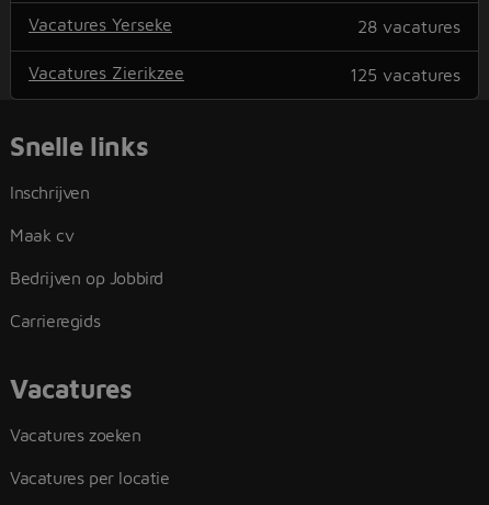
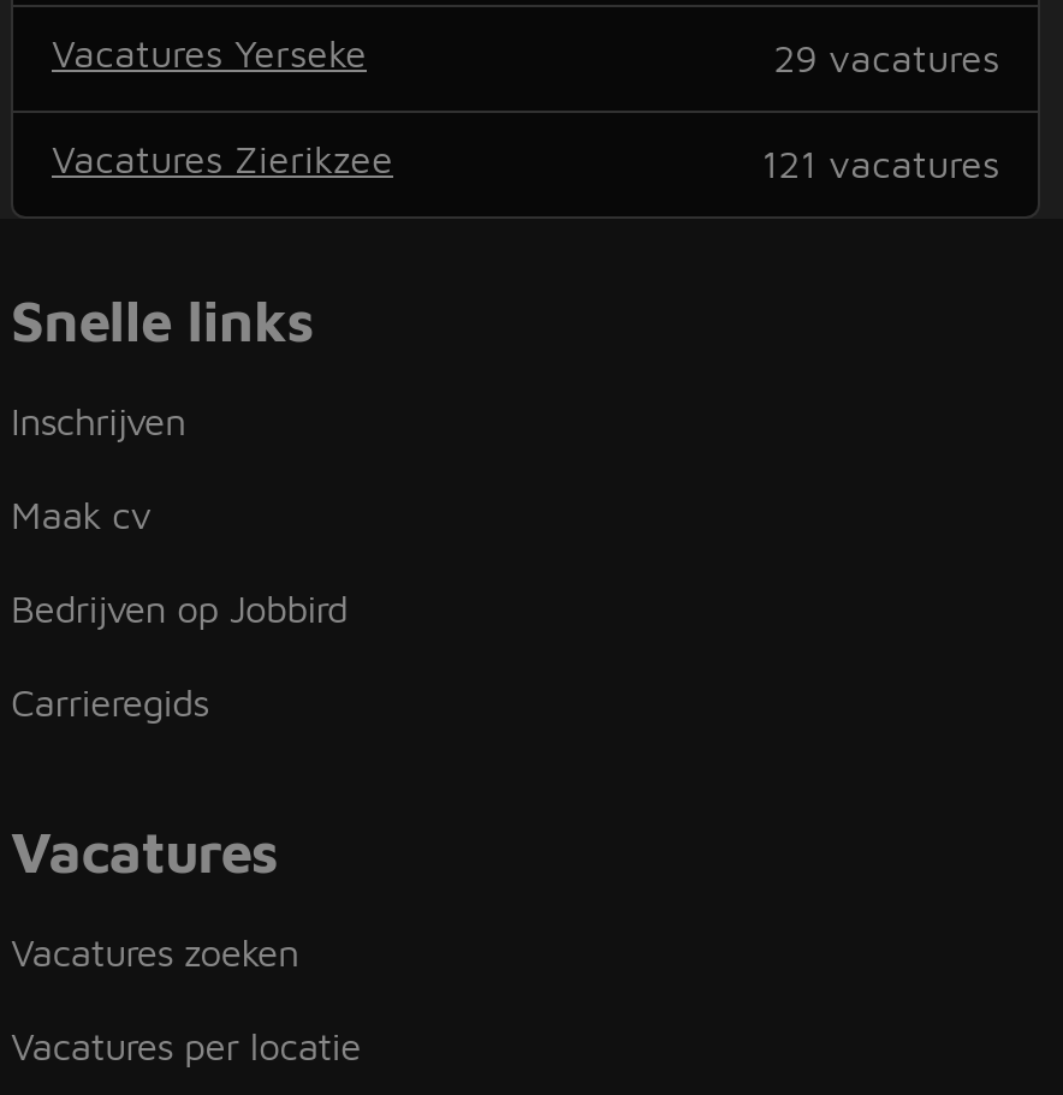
[357,16,460,36] 28 vacatures -> [773,36,999,79] 29 vacatures
[350,65,460,85] 125 vacatures -> [761,142,999,185] 121 vacatures

